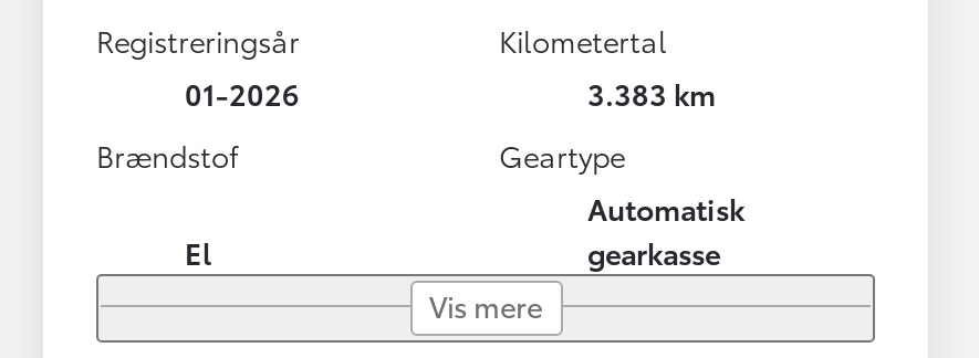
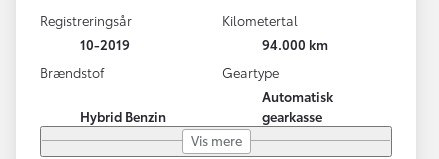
[185,72,300,112] 01-2026 -> [80,34,130,52] 10-2019
[587,72,716,112] 3.383 km -> [262,34,328,52] 94.000 km
[185,231,211,271] El -> [80,106,166,124] Hybrid Benzin

